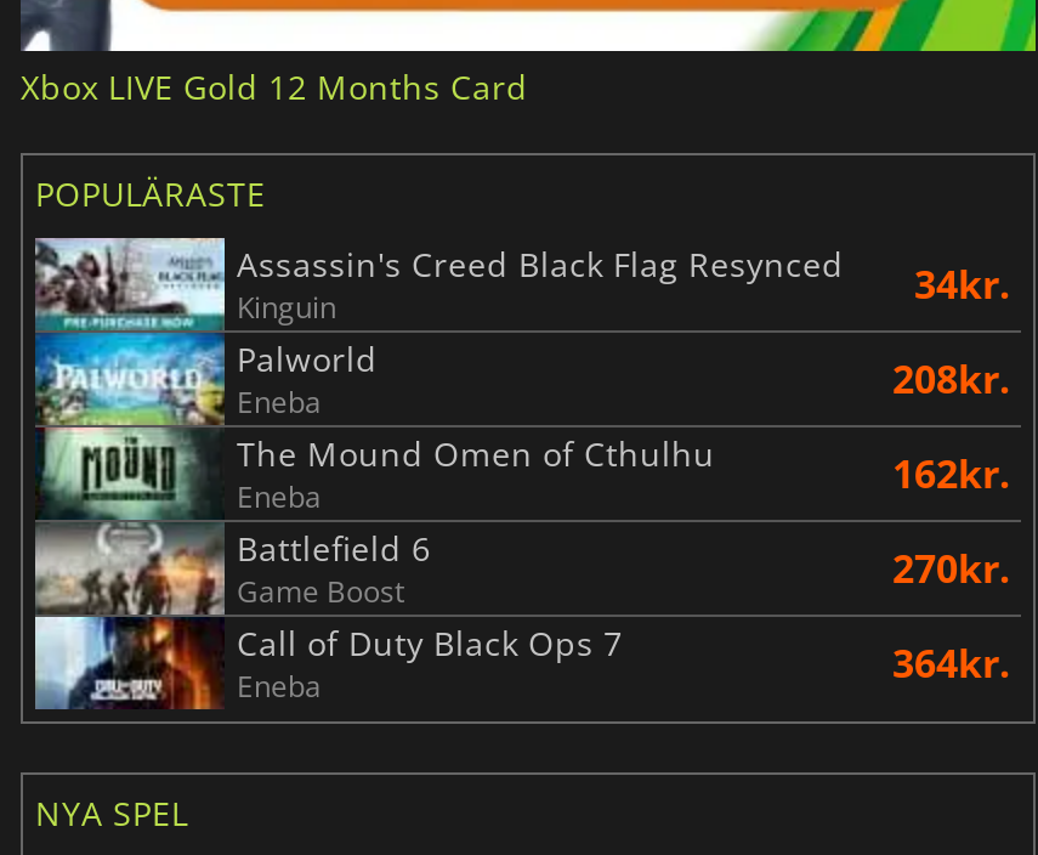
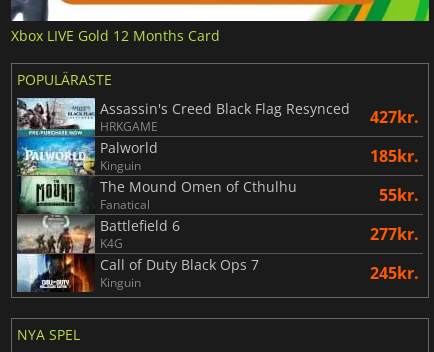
[237,258,1011,329] Kinguin | 34kr. -> [100,106,419,135] HRKGAME | 427kr.
[237,353,1011,423] Eneba | 208kr. -> [100,145,419,174] Kinguin | 185kr.
[237,448,1011,518] Eneba | 162kr. -> [100,184,419,213] Fanatical | 55kr.
[237,542,1011,613] Game Boost | 270kr. -> [100,223,419,252] K4G | 277kr.
[237,637,1011,708] Eneba | 364kr. -> [100,262,419,291] Kinguin | 245kr.

